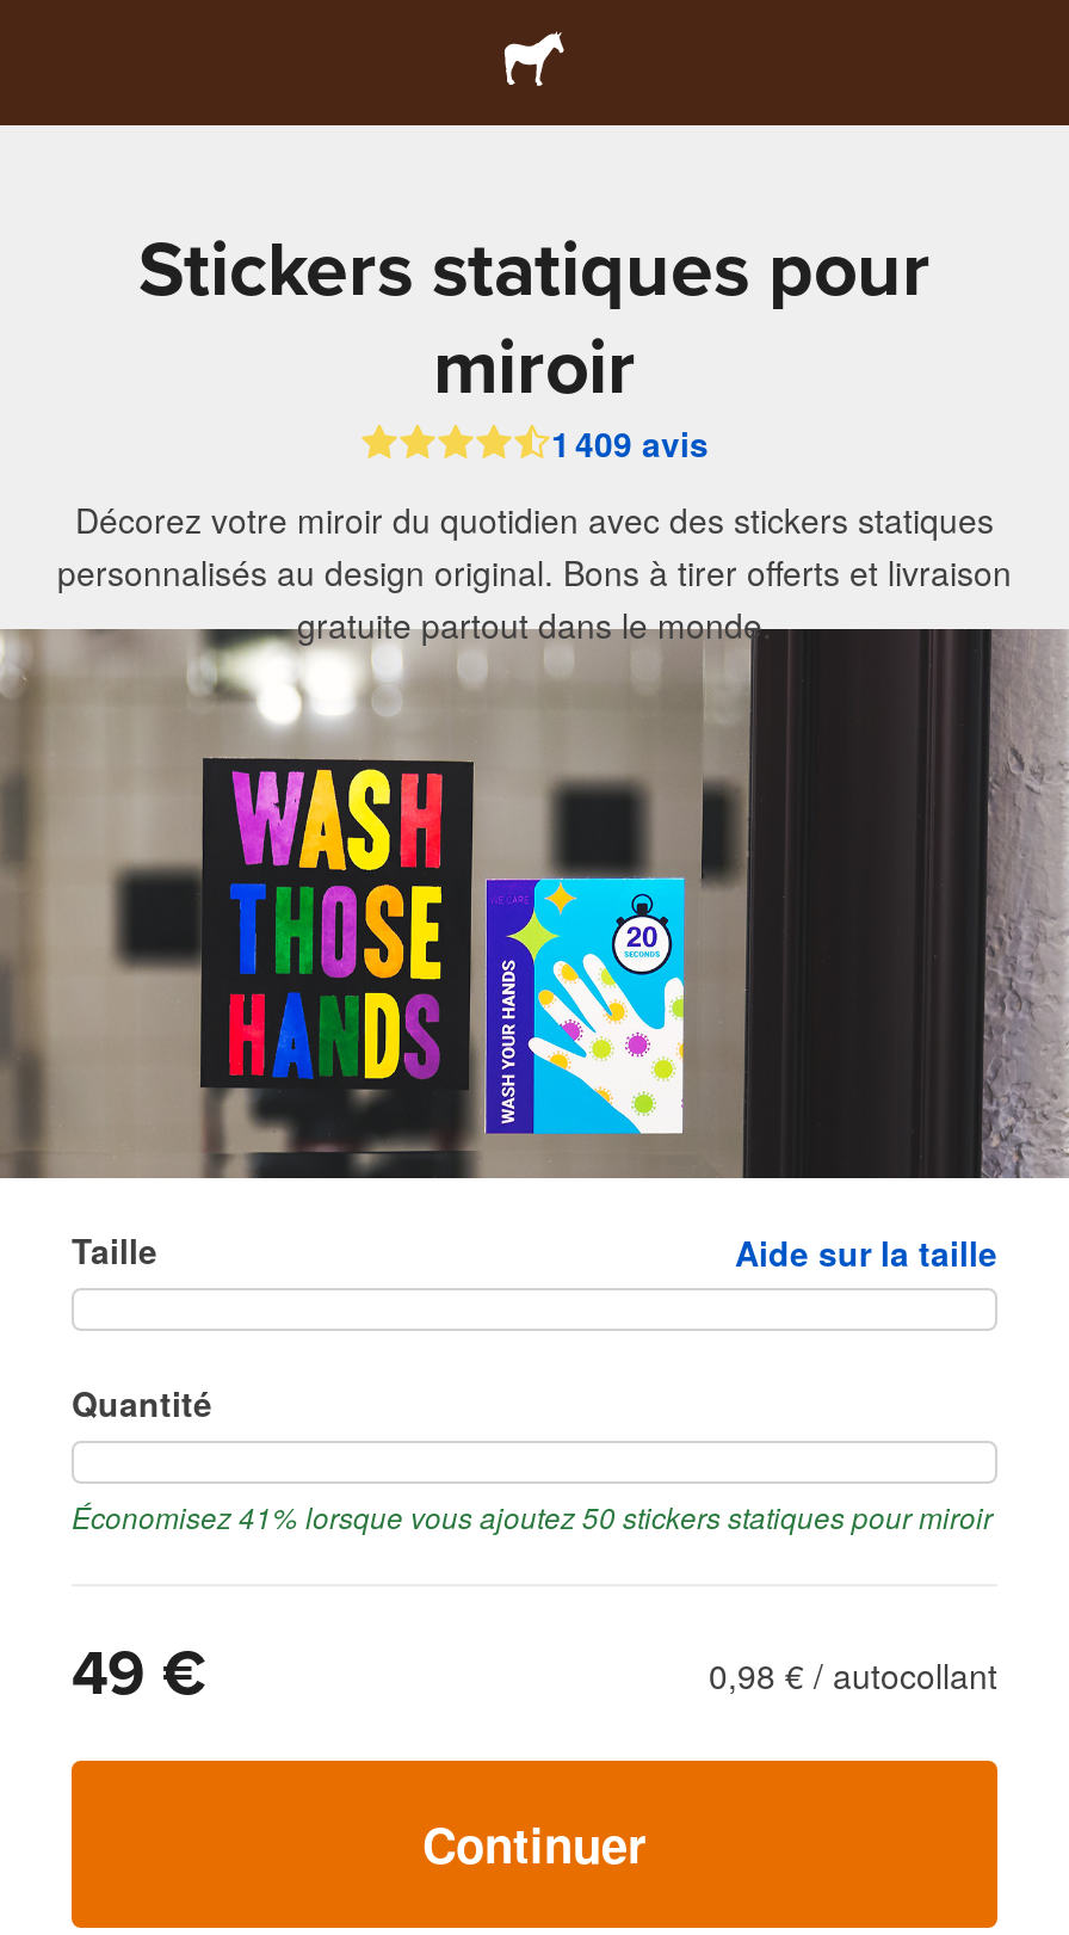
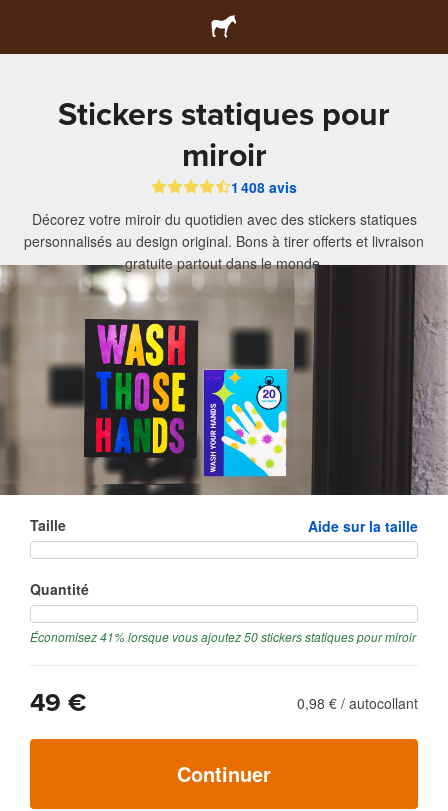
[551,419,709,467] 1 409 avis -> [231,177,297,197] 1 408 avis

